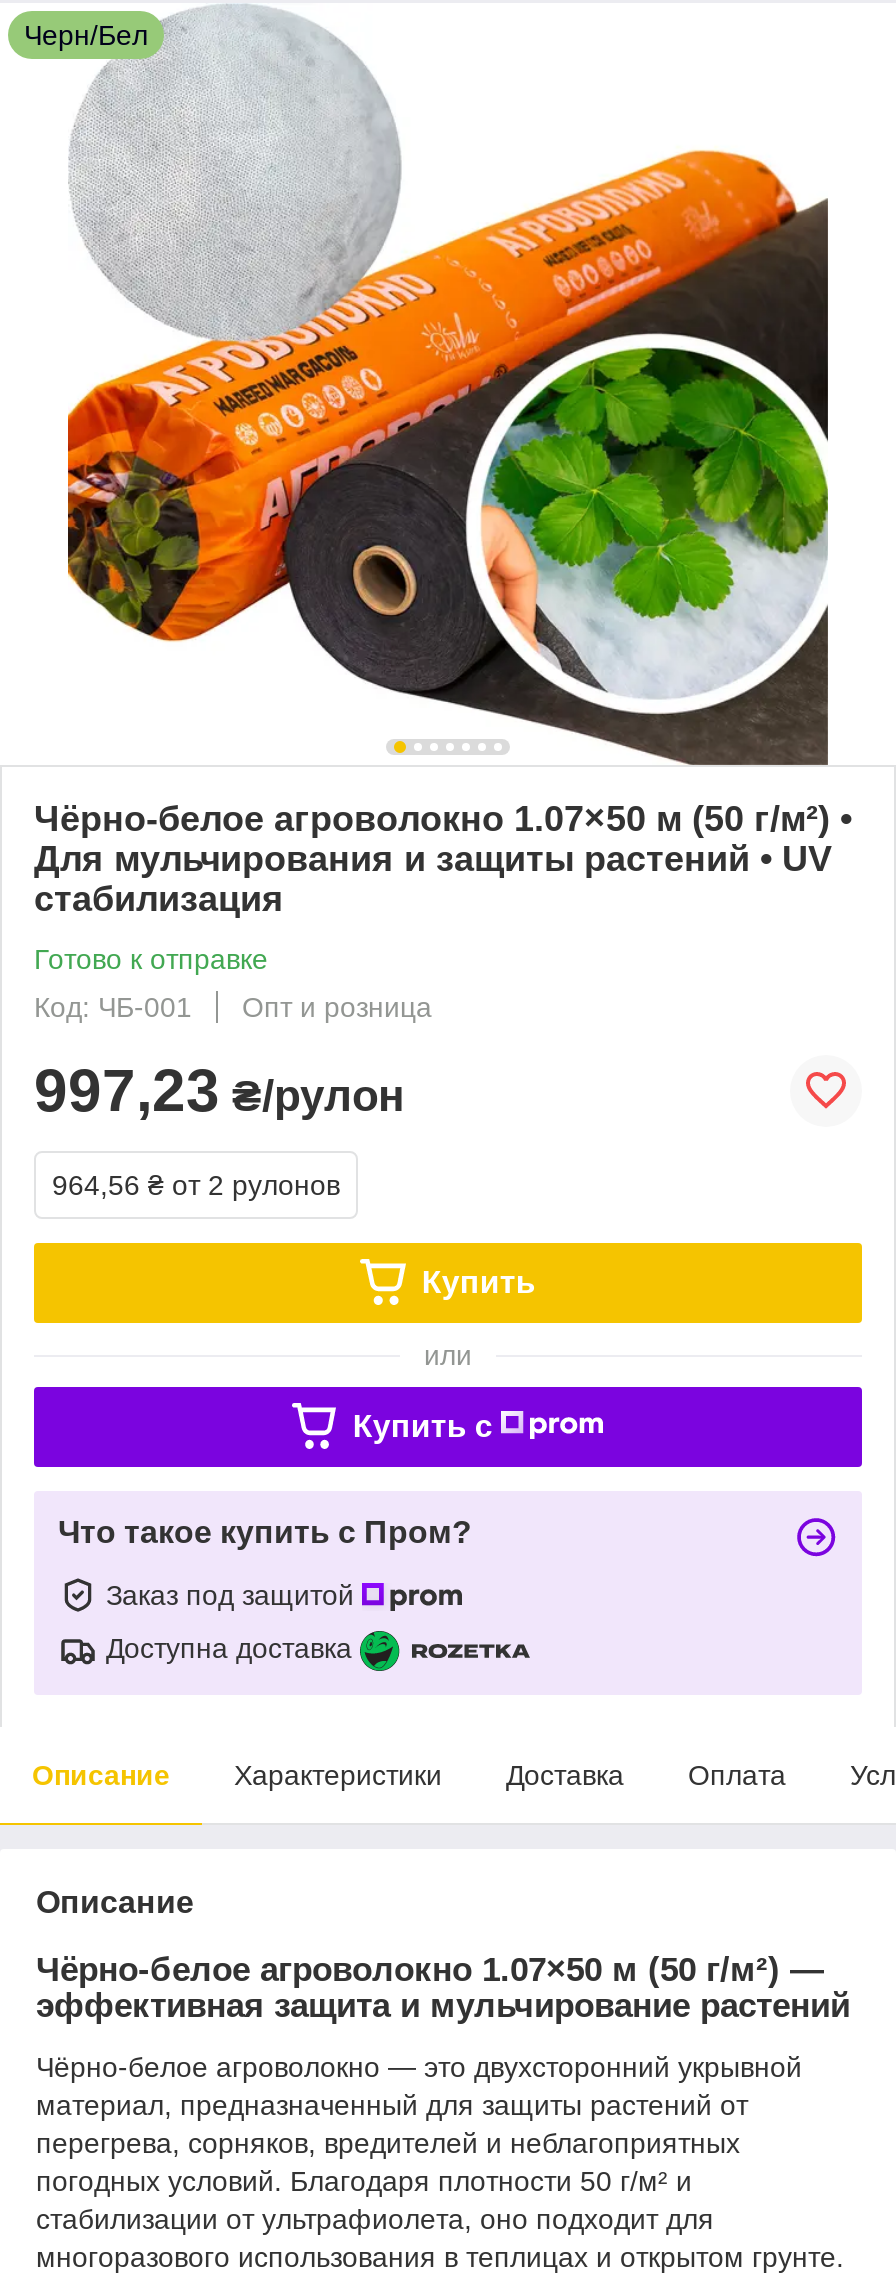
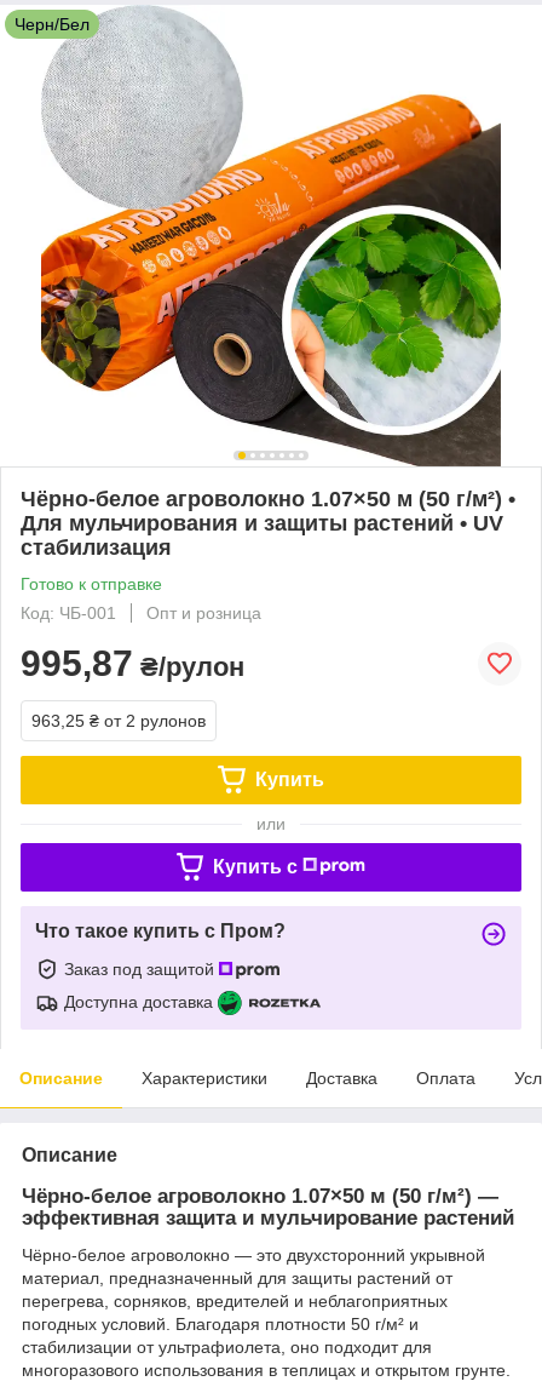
[34,1057,404,1123] 997,23 ₴/рулон -> [21,643,244,683] 995,87 ₴/рулон
[52,1169,340,1201] 964,56 ₴ от 2 рулонов -> [31,711,206,730] 963,25 ₴ от 2 рулонов

